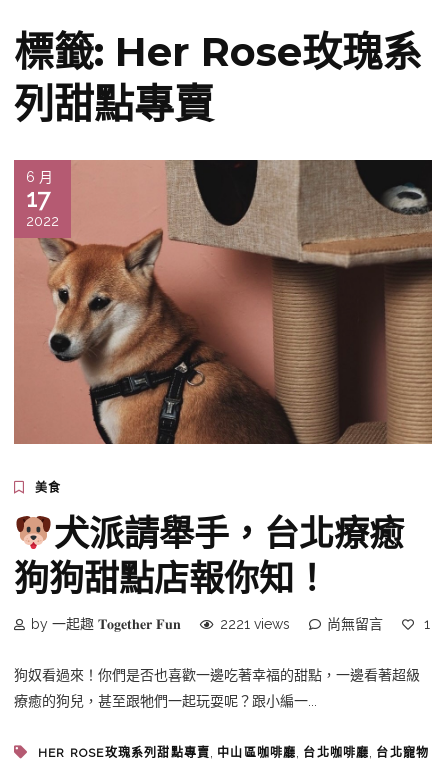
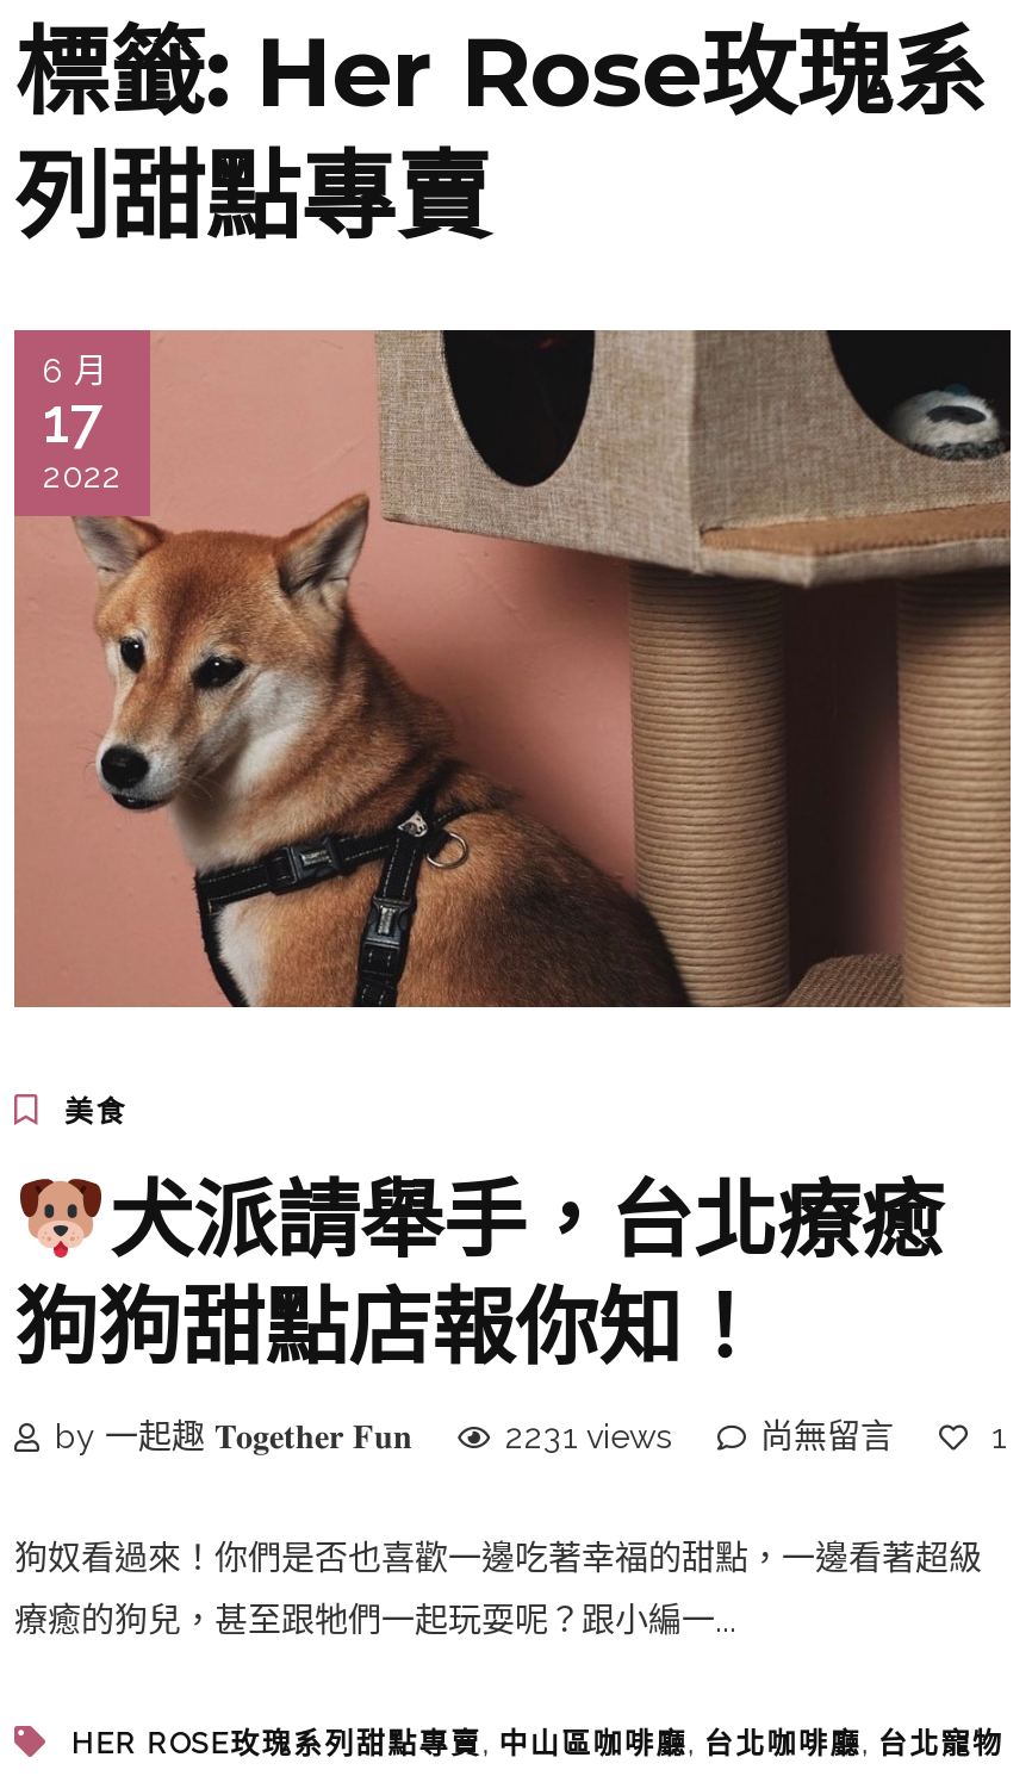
[220,616,290,632] 2221 views -> [505,1417,672,1455] 2231 views

